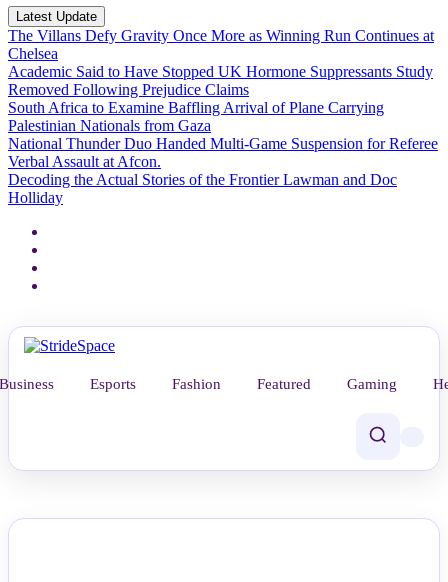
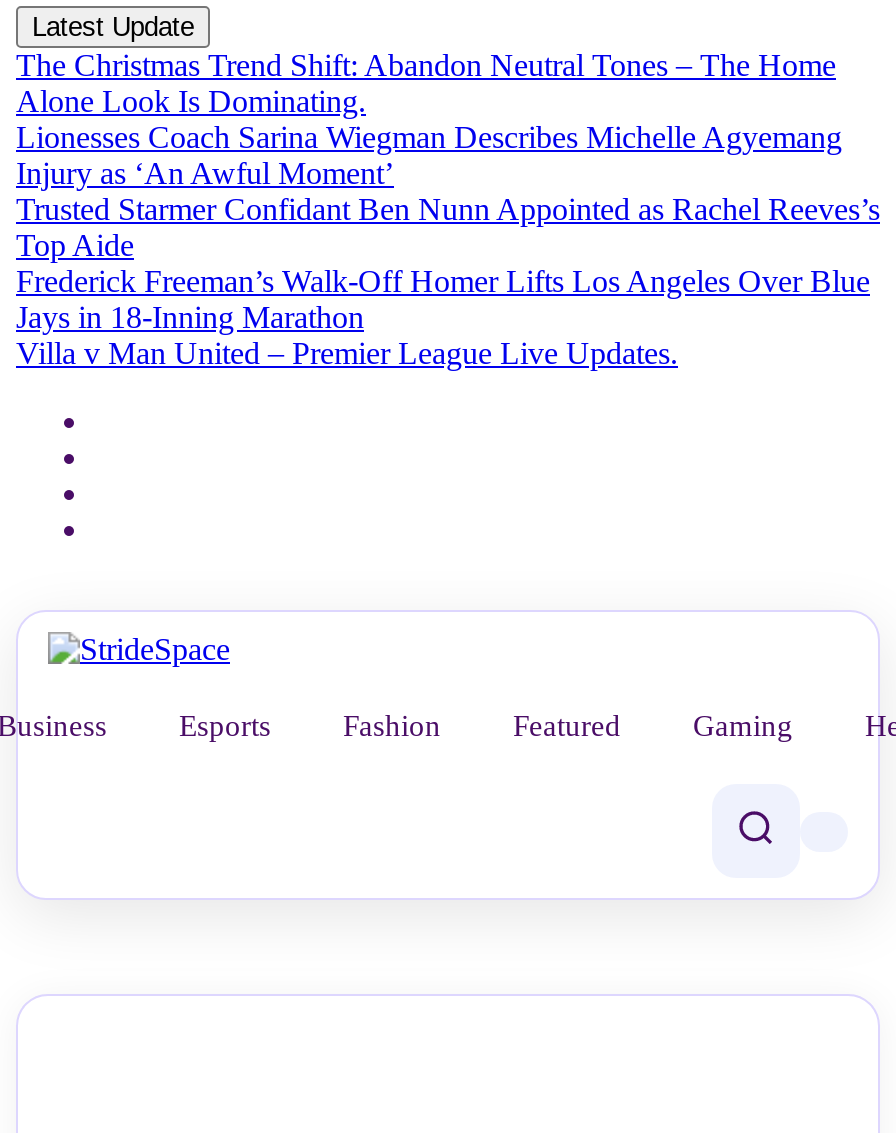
[8,27,438,206] The Villans Defy Gravity Once More as Winning Run Continues at | Chelsea | Academic Said to Have Stopped UK Hormone Suppressants Study | Removed Following Prejudice Claims | South Africa to Examine Baffling Arrival of Plane Carrying | Palestinian Nationals from Gaza | National Thunder Duo Handed Multi-Game Suspension for Referee | Verbal Assault at Afcon. | Decoding the Actual Stories of the Frontier Lawman and Doc | Holliday -> [16,48,880,370] The Christmas Trend Shift: Abandon Neutral Tones – The Home | Alone Look Is Dominating. | Lionesses Coach Sarina Wiegman Describes Michelle Agyemang | Injury as ‘An Awful Moment’ | Trusted Starmer Confidant Ben Nunn Appointed as Rachel Reeves’s | Top Aide | Frederick Freeman’s Walk-Off Homer Lifts Los Angeles Over Blue | Jays in 18-Inning Marathon | Villa v Man United – Premier League Live Updates.

